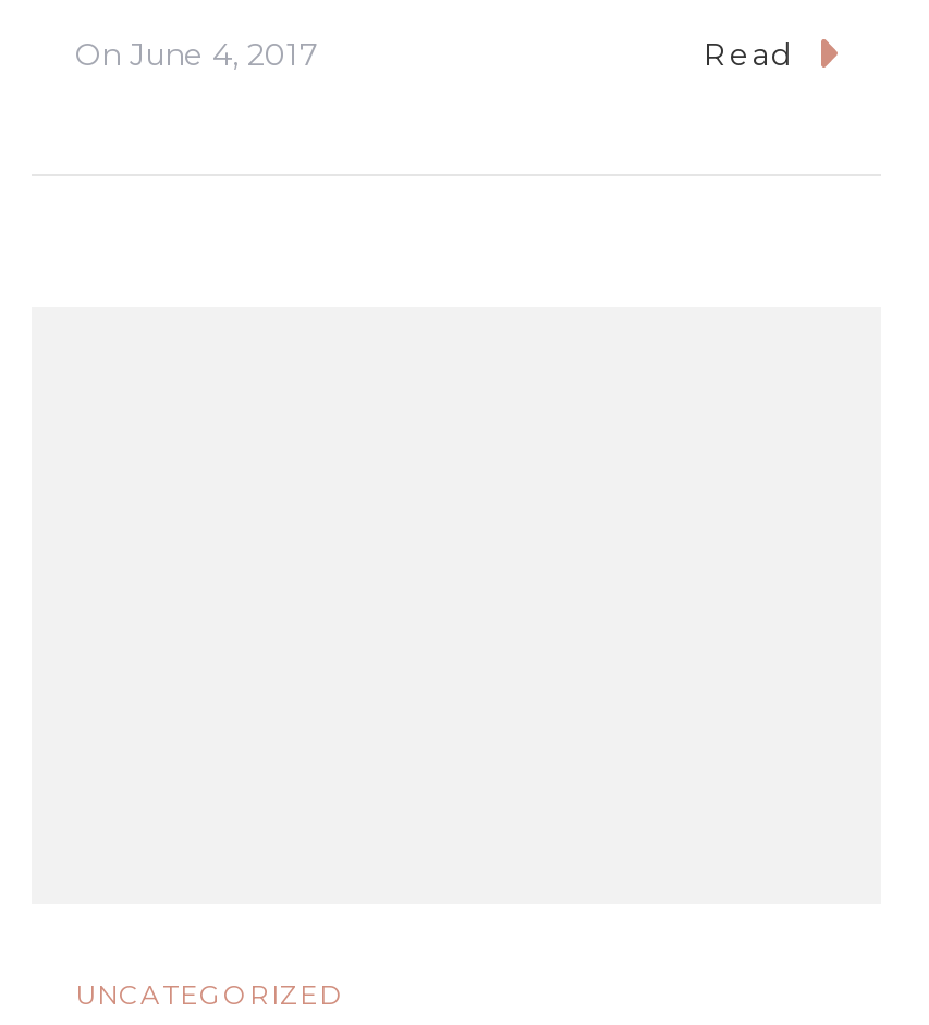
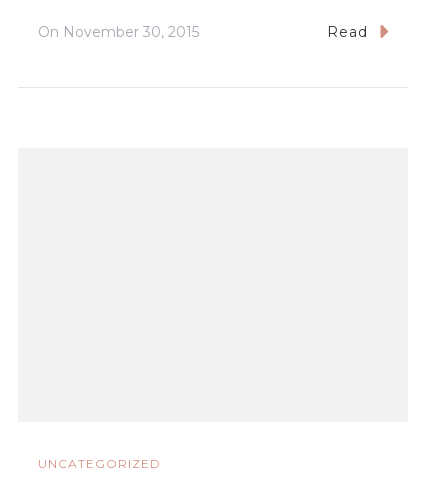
[75,35,319,75] On June 4, 2017 -> [38,23,199,41] On November 30, 2015

